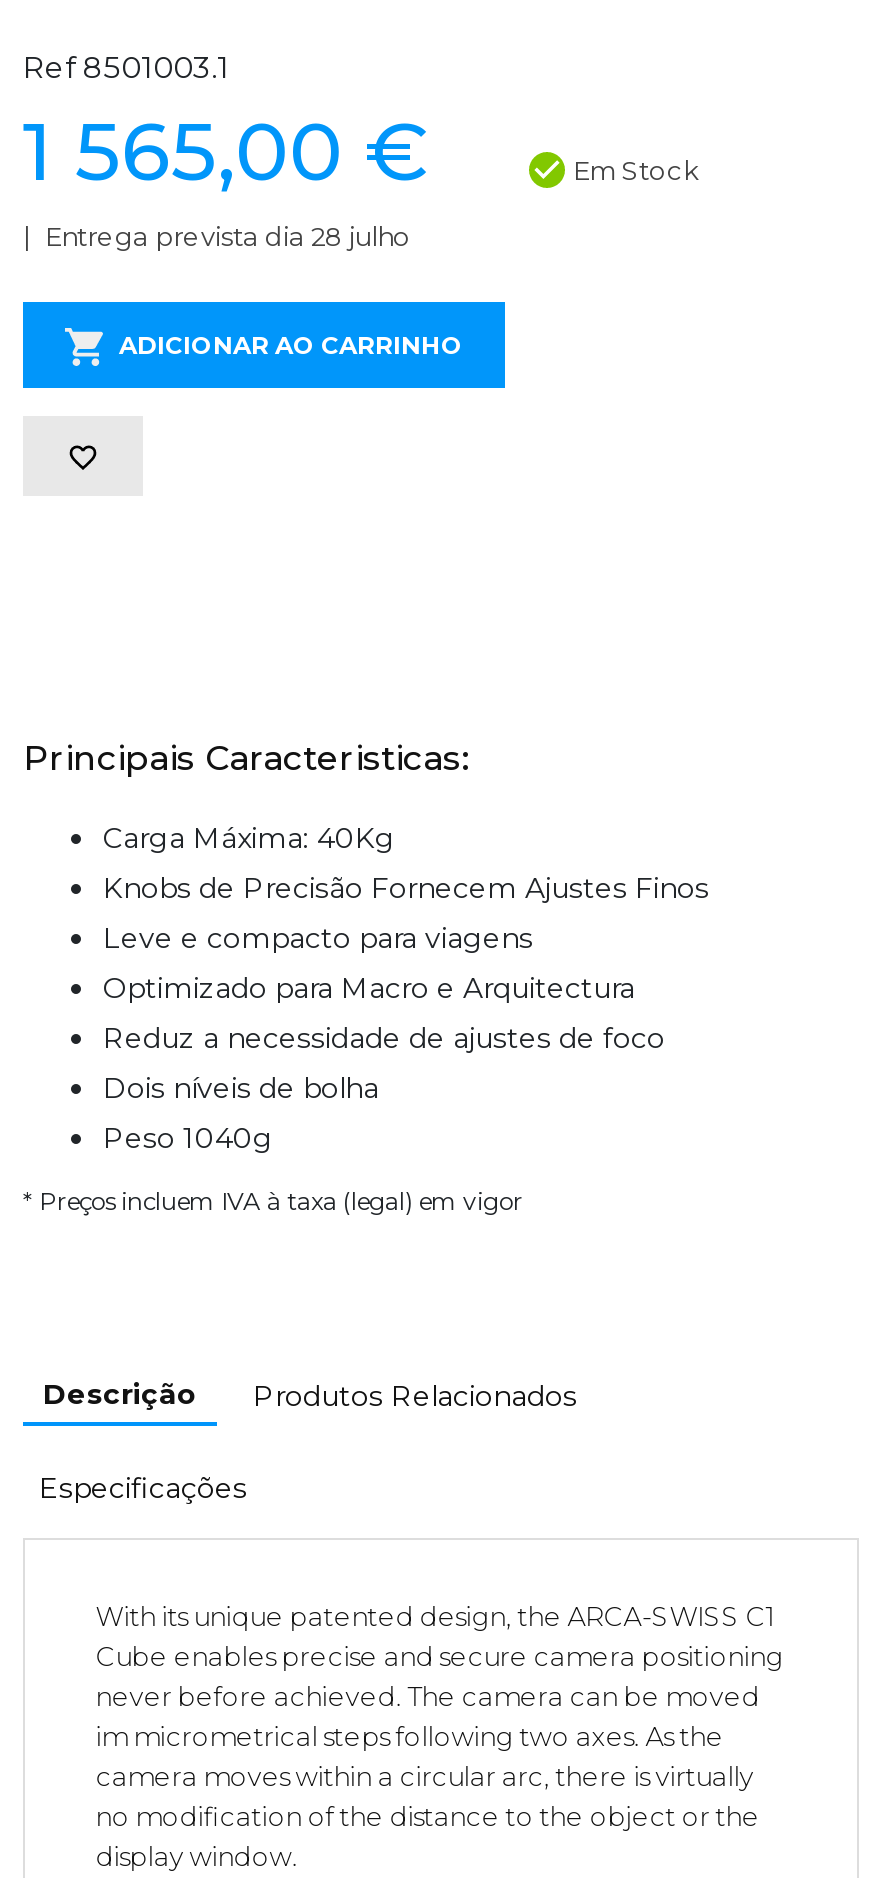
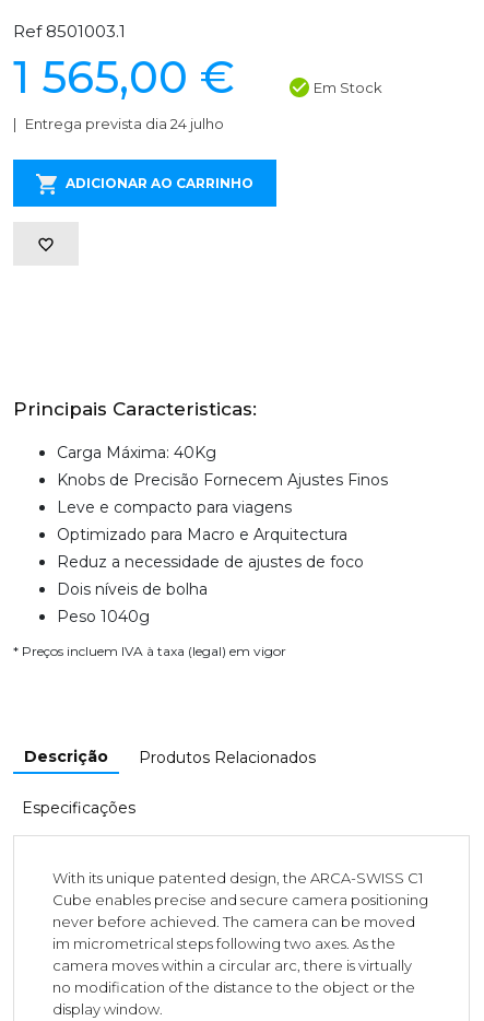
[45,220,411,252] Entrega prevista dia 28 julho -> [25,115,224,132] Entrega prevista dia 24 julho

